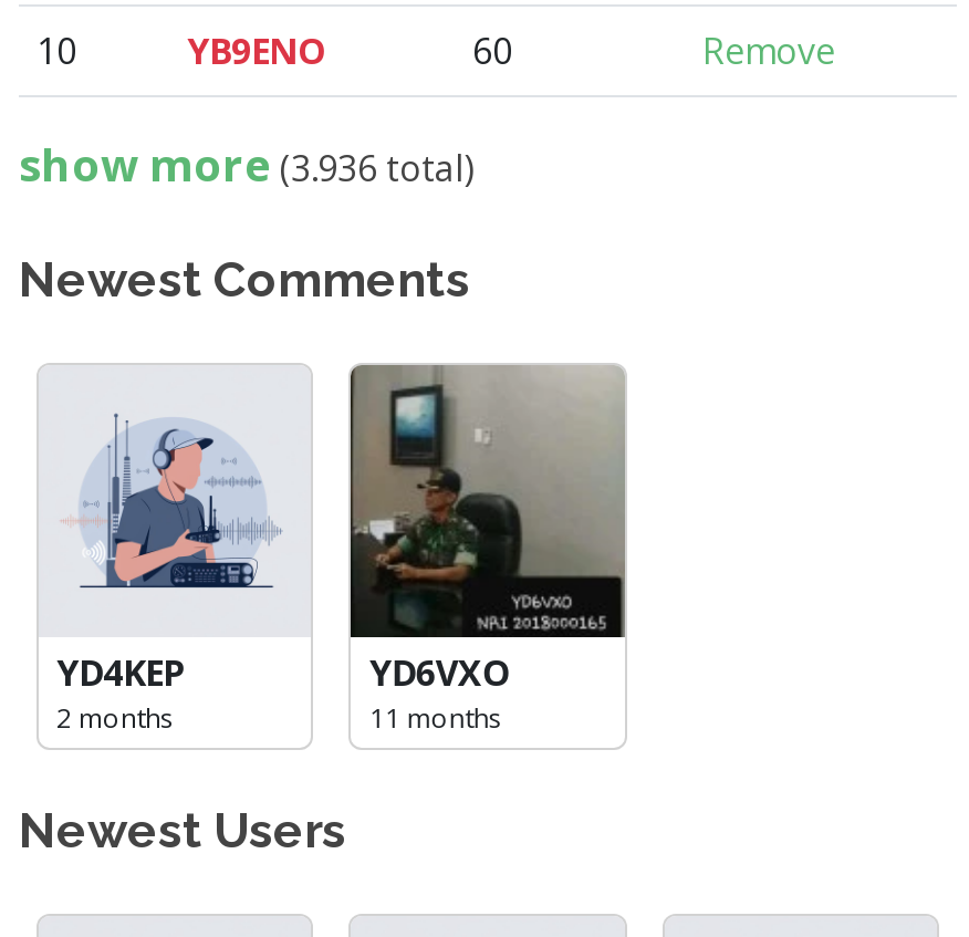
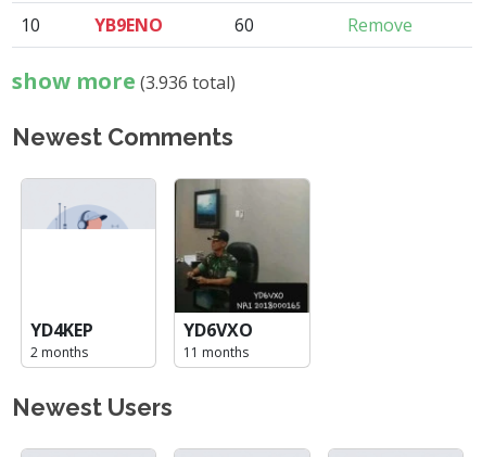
[59,467,286,595] [image] -> none

